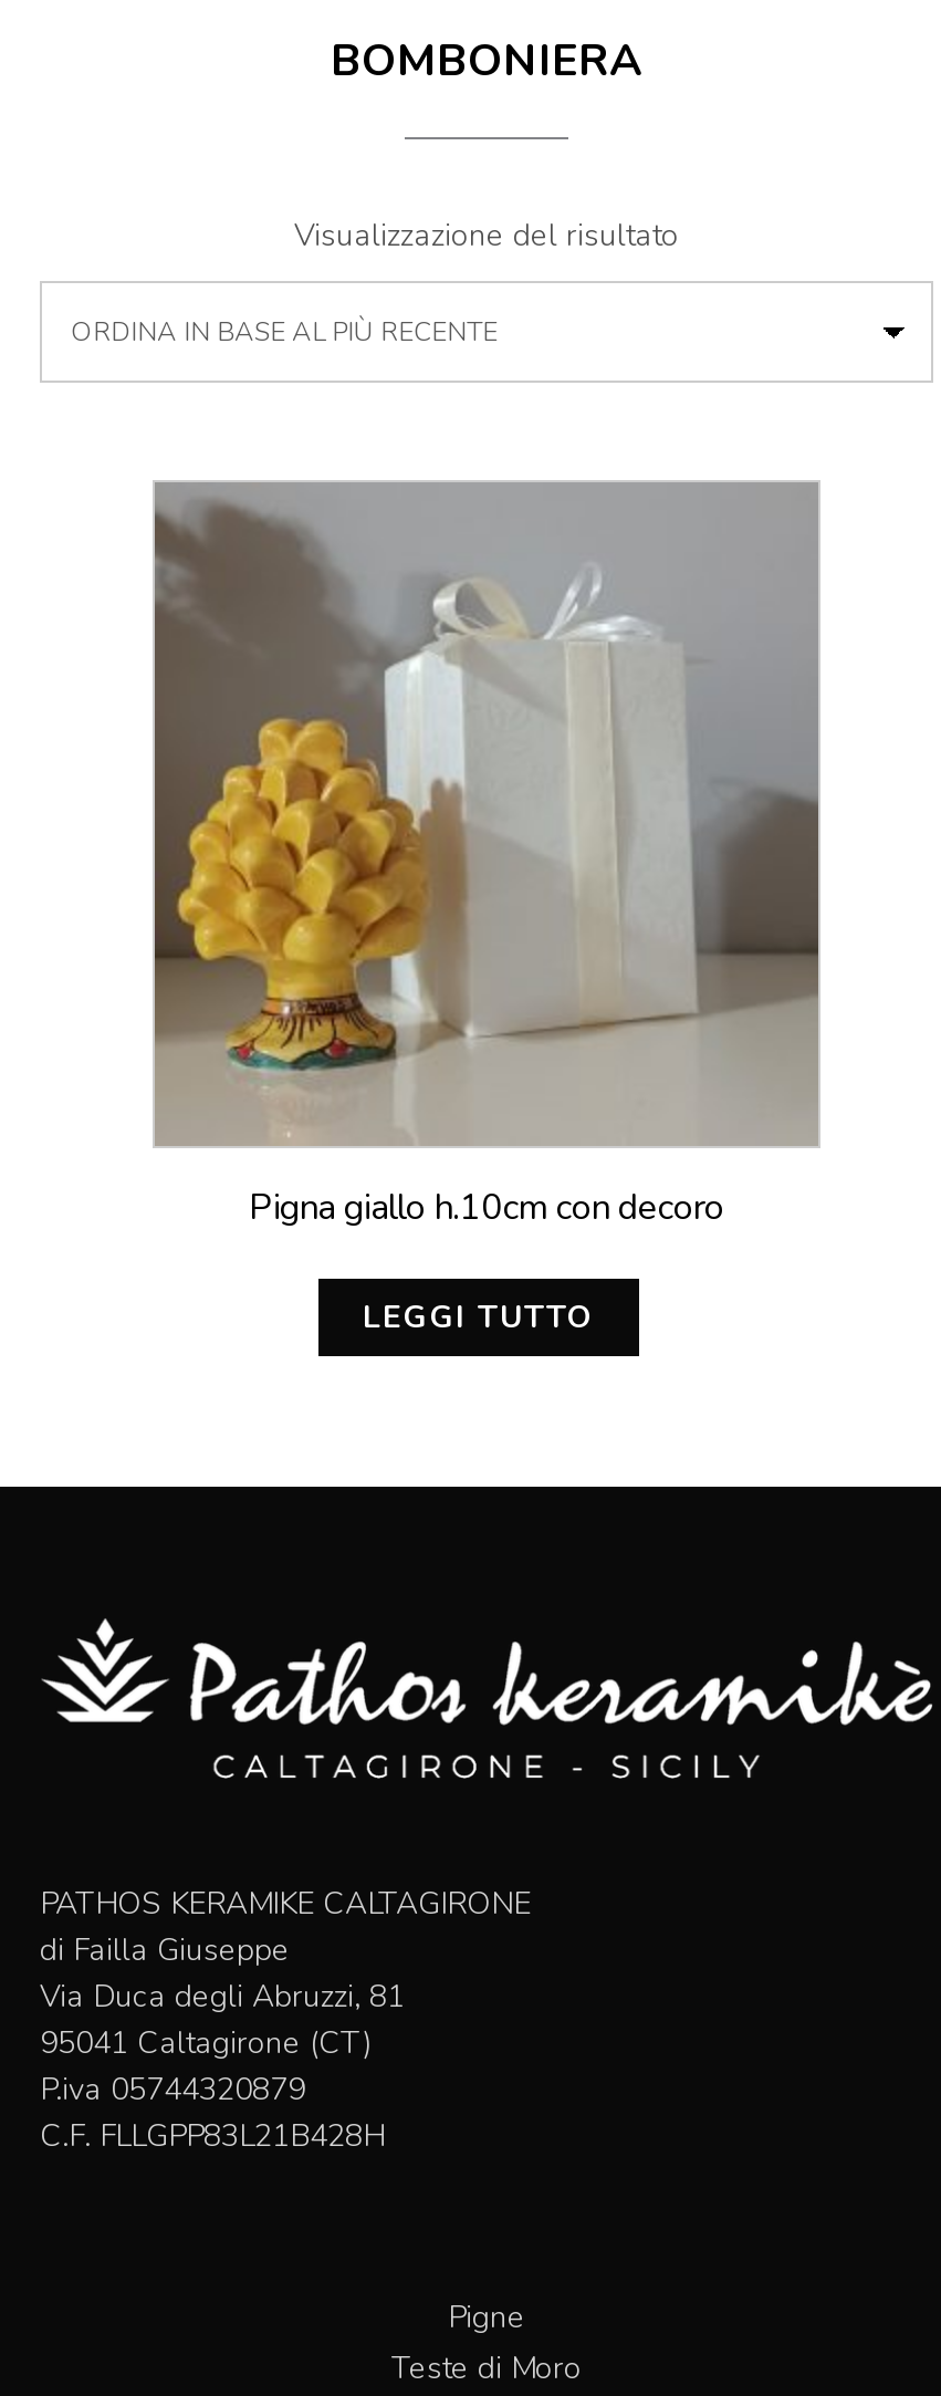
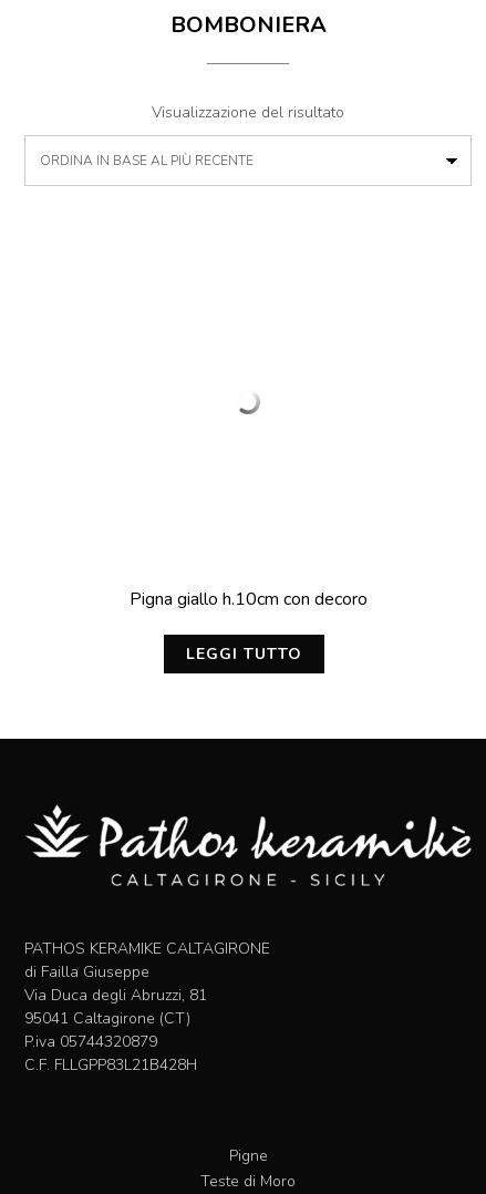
[153,480,820,1148] [image] -> none

